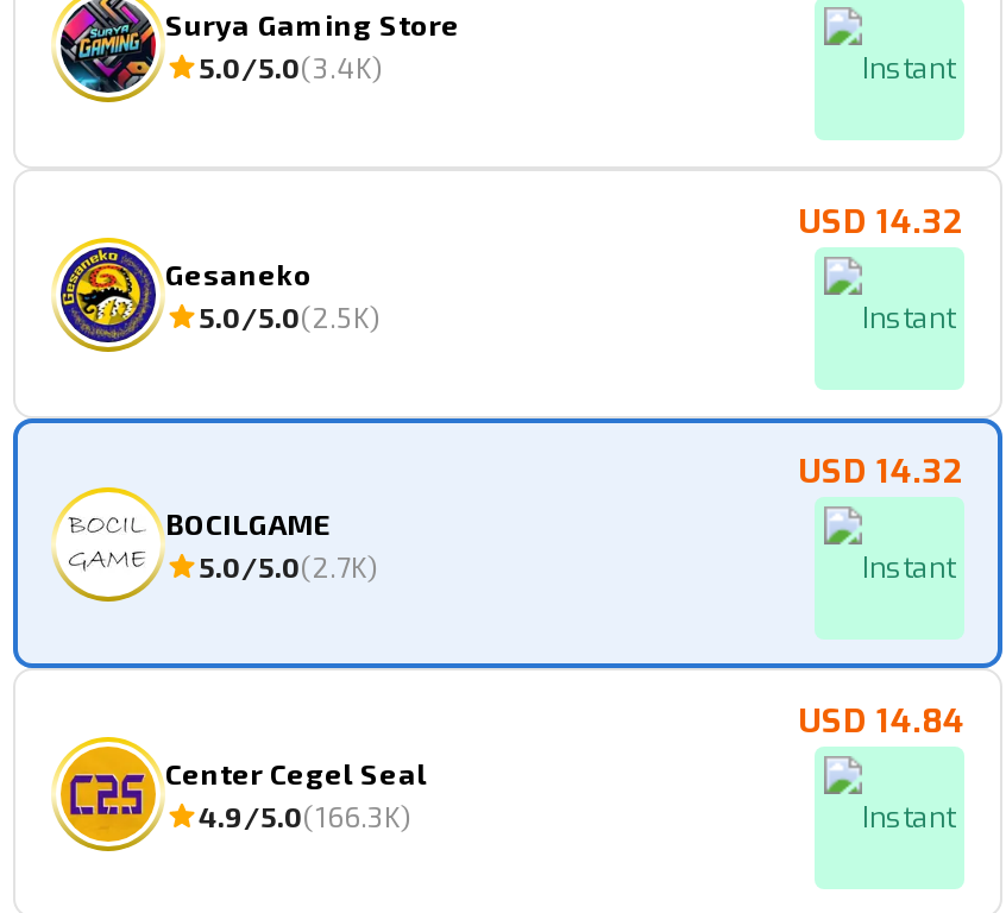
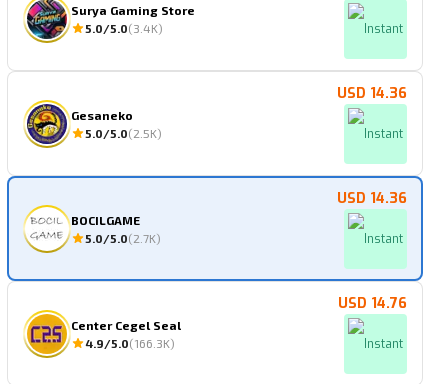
[798,200,964,245] USD 14.32 -> [337,84,407,103] USD 14.36
[798,449,964,495] USD 14.32 -> [337,189,407,208] USD 14.36
[798,699,964,744] USD 14.84 -> [338,294,407,313] USD 14.76

